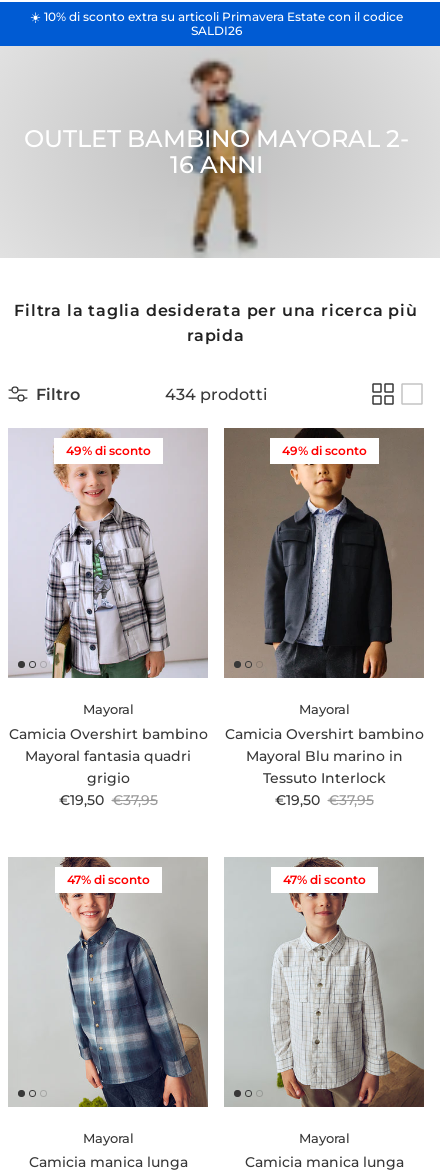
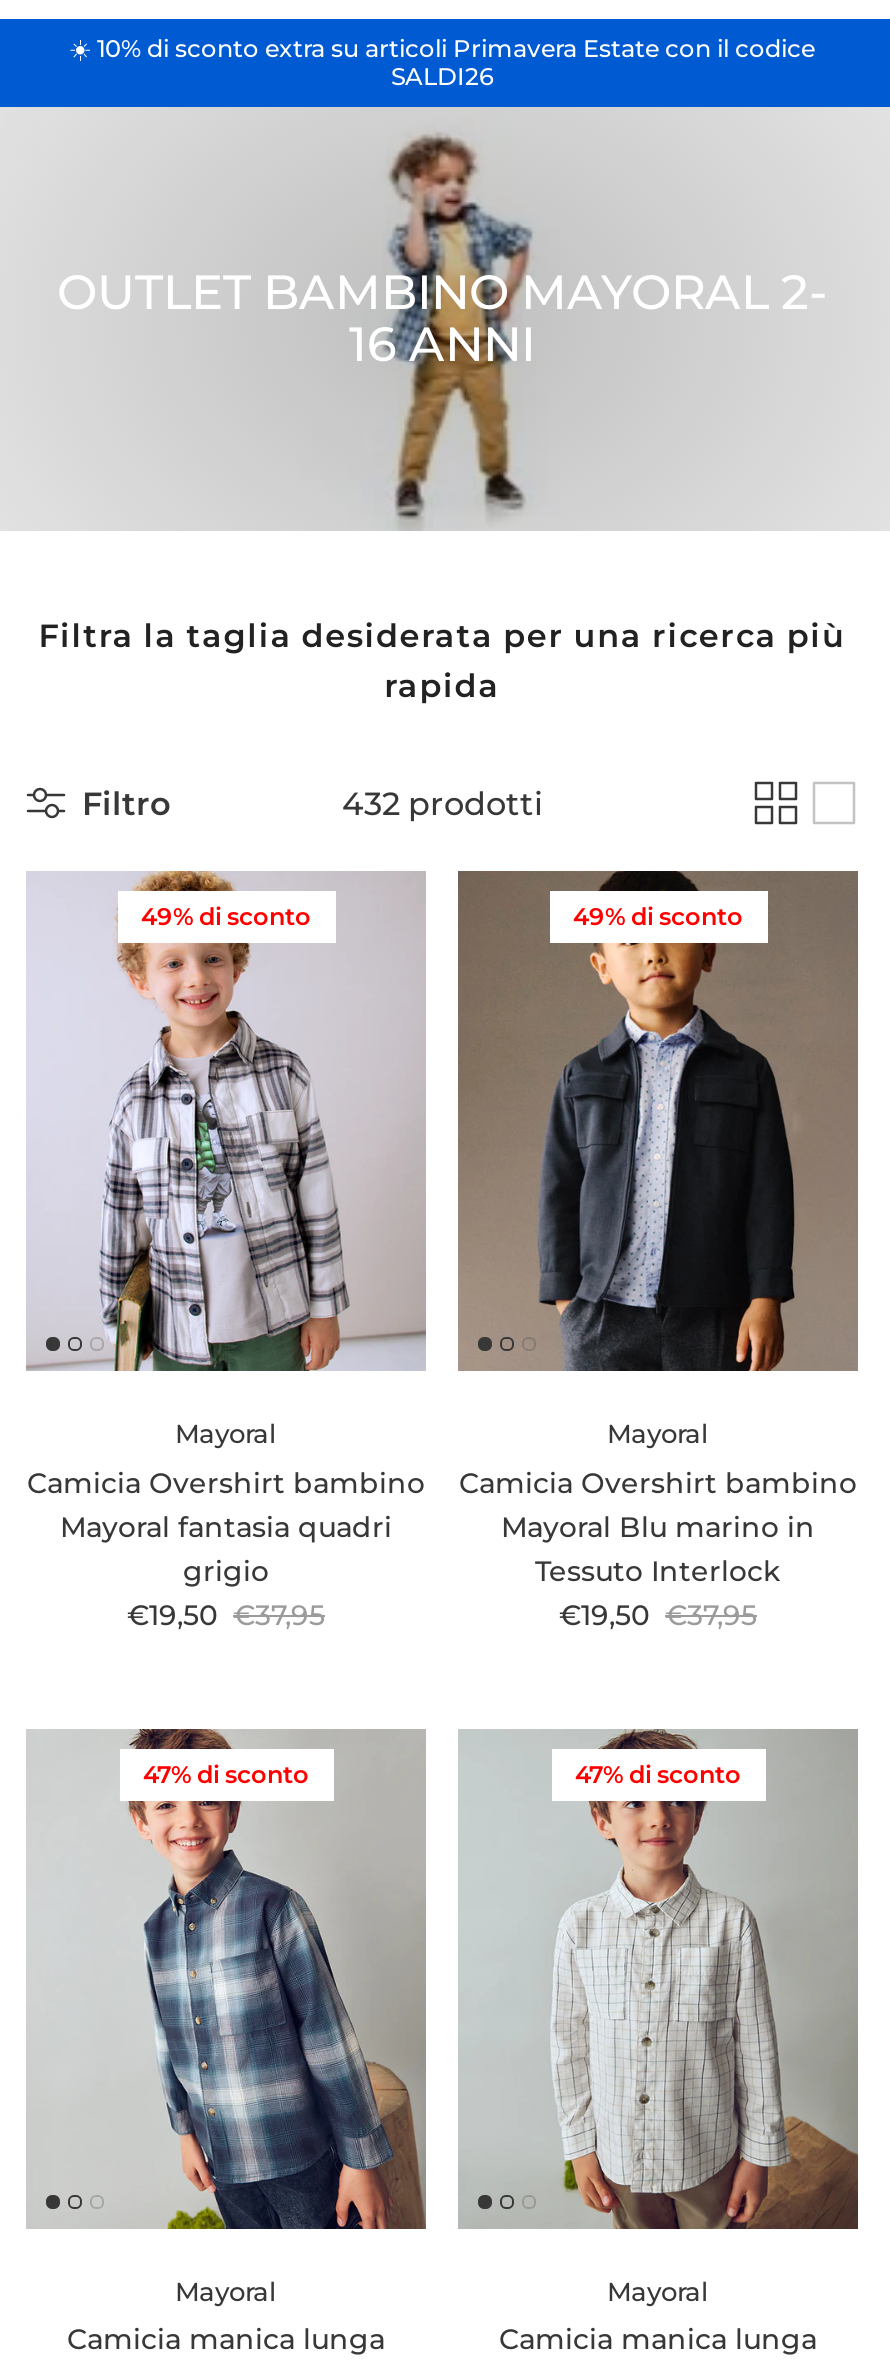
[165,385,267,404] 434 prodotti -> [342,785,542,823] 432 prodotti

